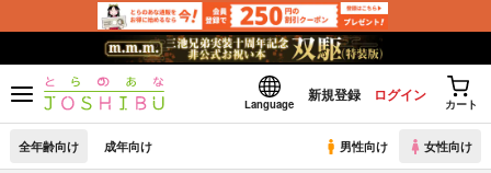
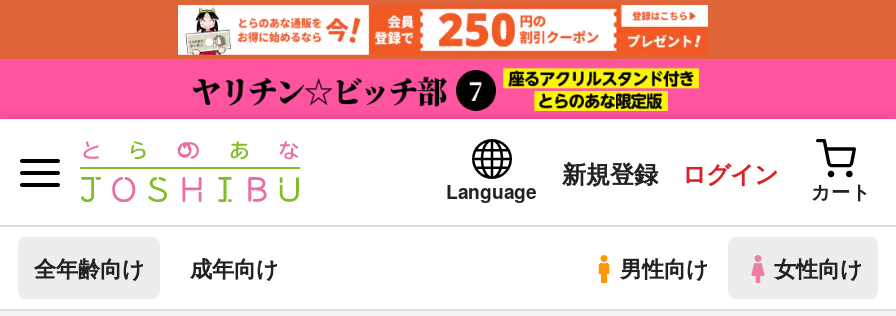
[3,31,488,66] [image] -> [6,57,890,121] [image]

